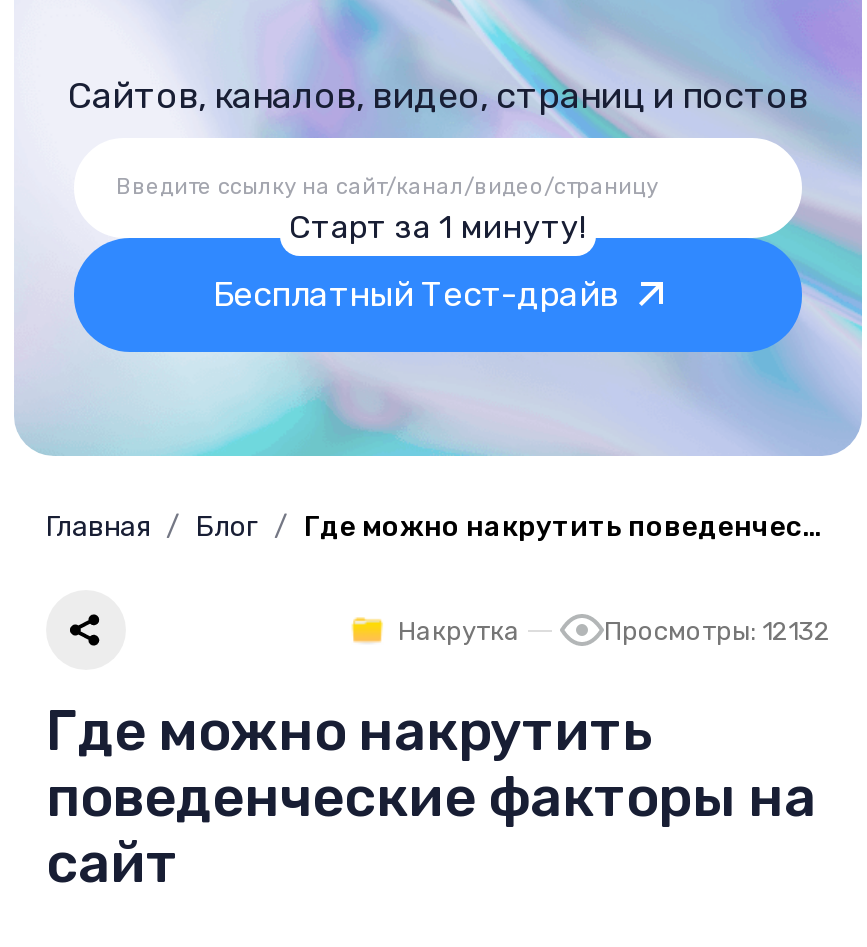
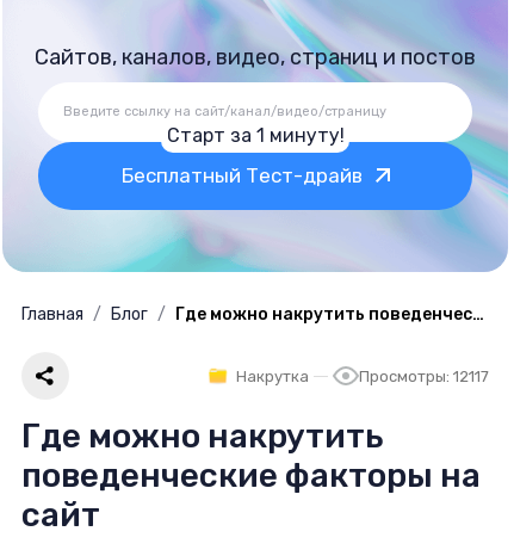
[604,615,830,645] Просмотры: 12132 -> [359,367,489,385] Просмотры: 12117

